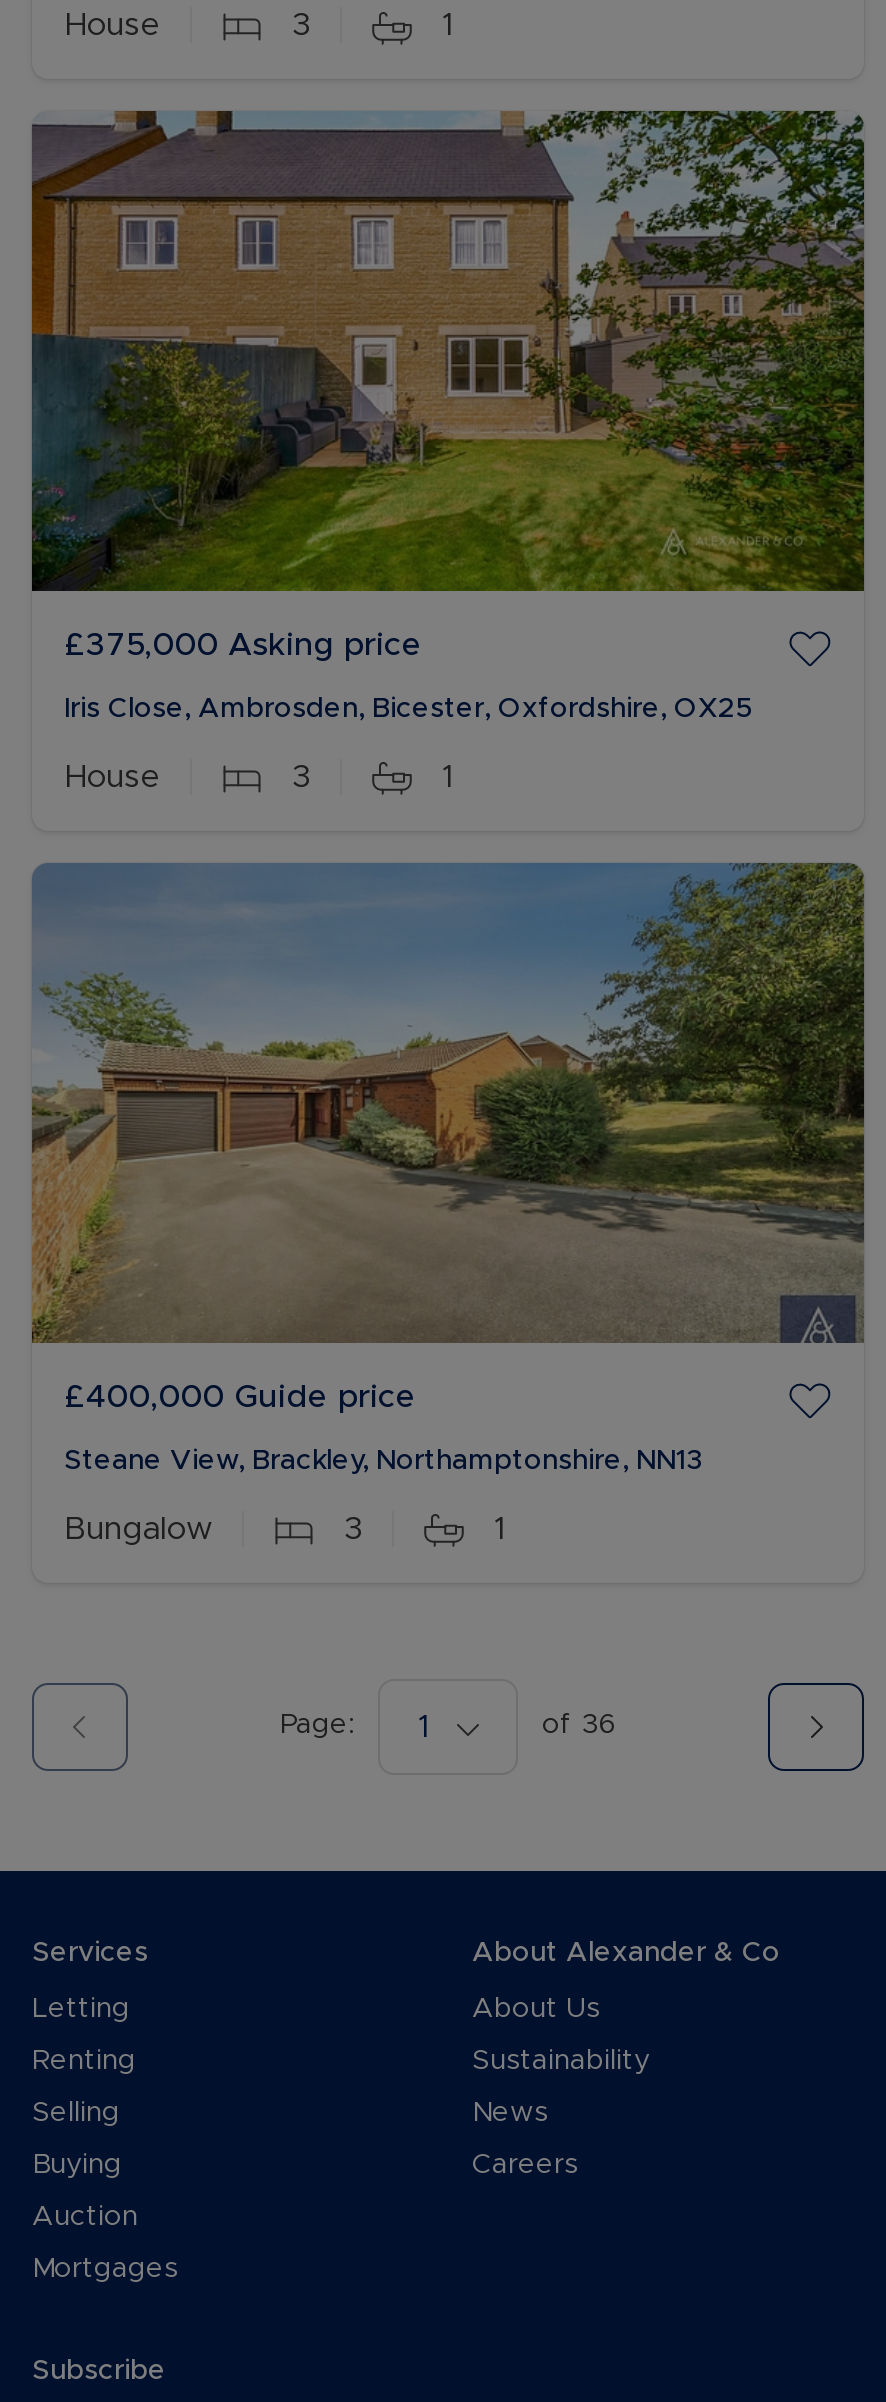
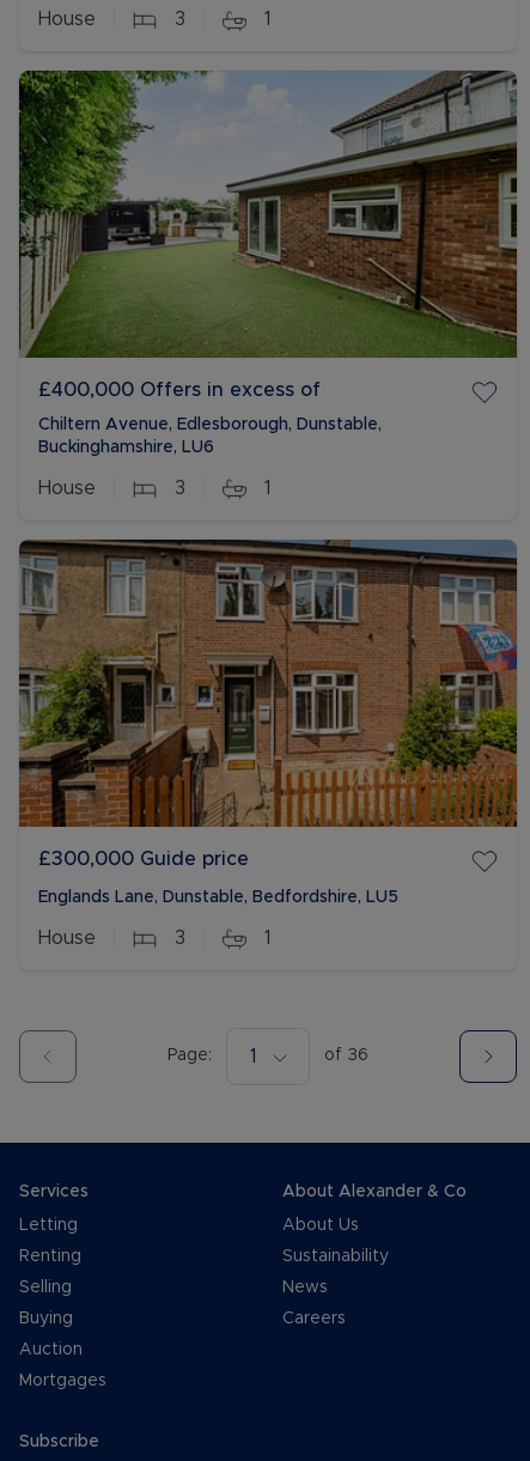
[30,109,864,661] [image] | £375,000 Asking price -> [18,69,518,400] [image] | £400,000 Offers in excess of
[64,695,754,723] Iris Close, Ambrosden, Bicester, Oxfordshire, OX25 -> [38,416,382,456] Chiltern Avenue, Edlesborough, Dunstable, | Buckinghamshire, LU6
[32,861,866,1413] [image] | £400,000 Guide price -> [18,538,518,869] [image] | £300,000 Guide price
[64,1447,704,1475] Steane View, Brackley, Northamptonshire, NN13 -> [38,889,398,906] Englands Lane, Dunstable, Bedfordshire, LU5
[64,1513,212,1545] Bungalow -> [38,928,96,948] House

